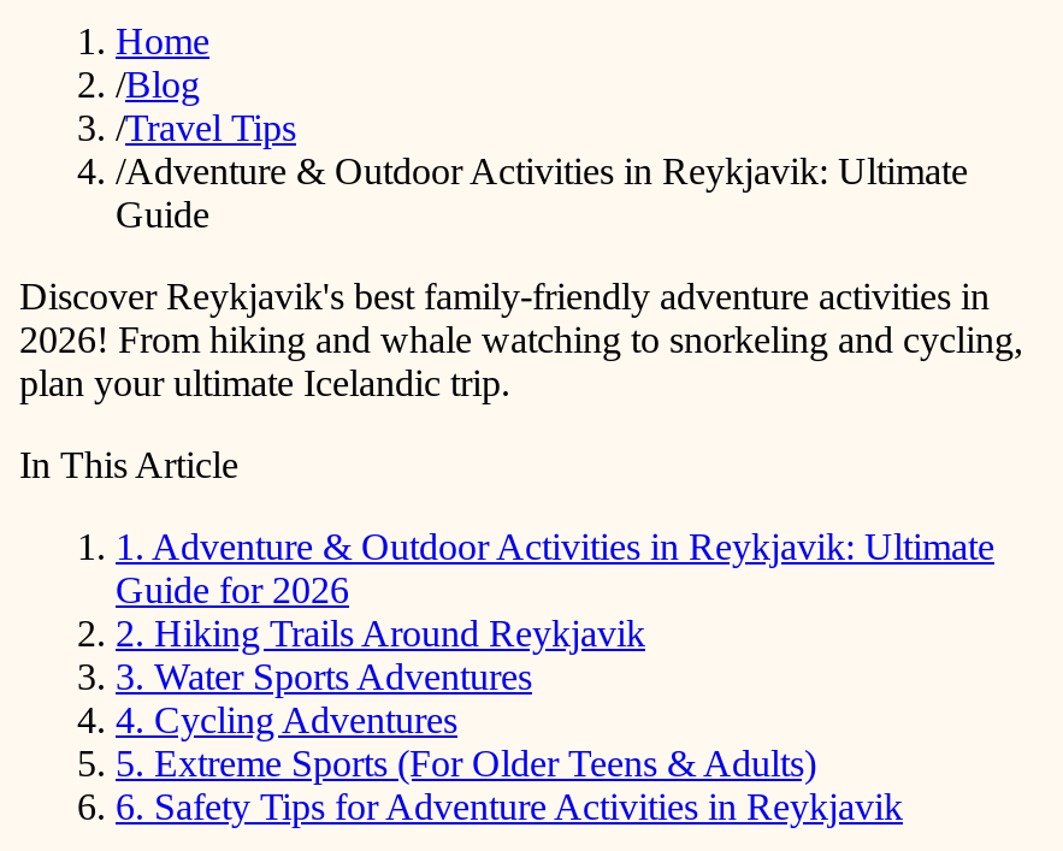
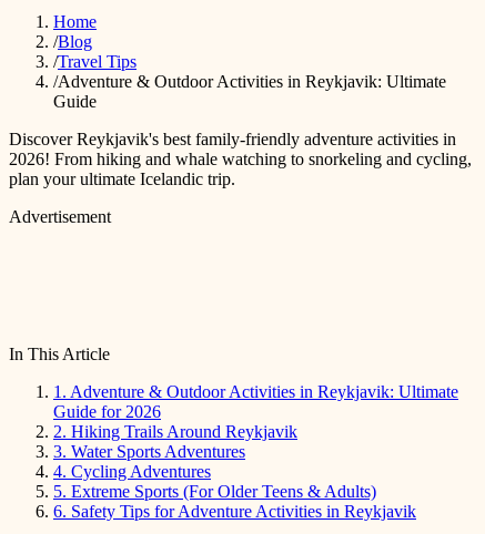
none -> [9,207,111,226] Advertisement

